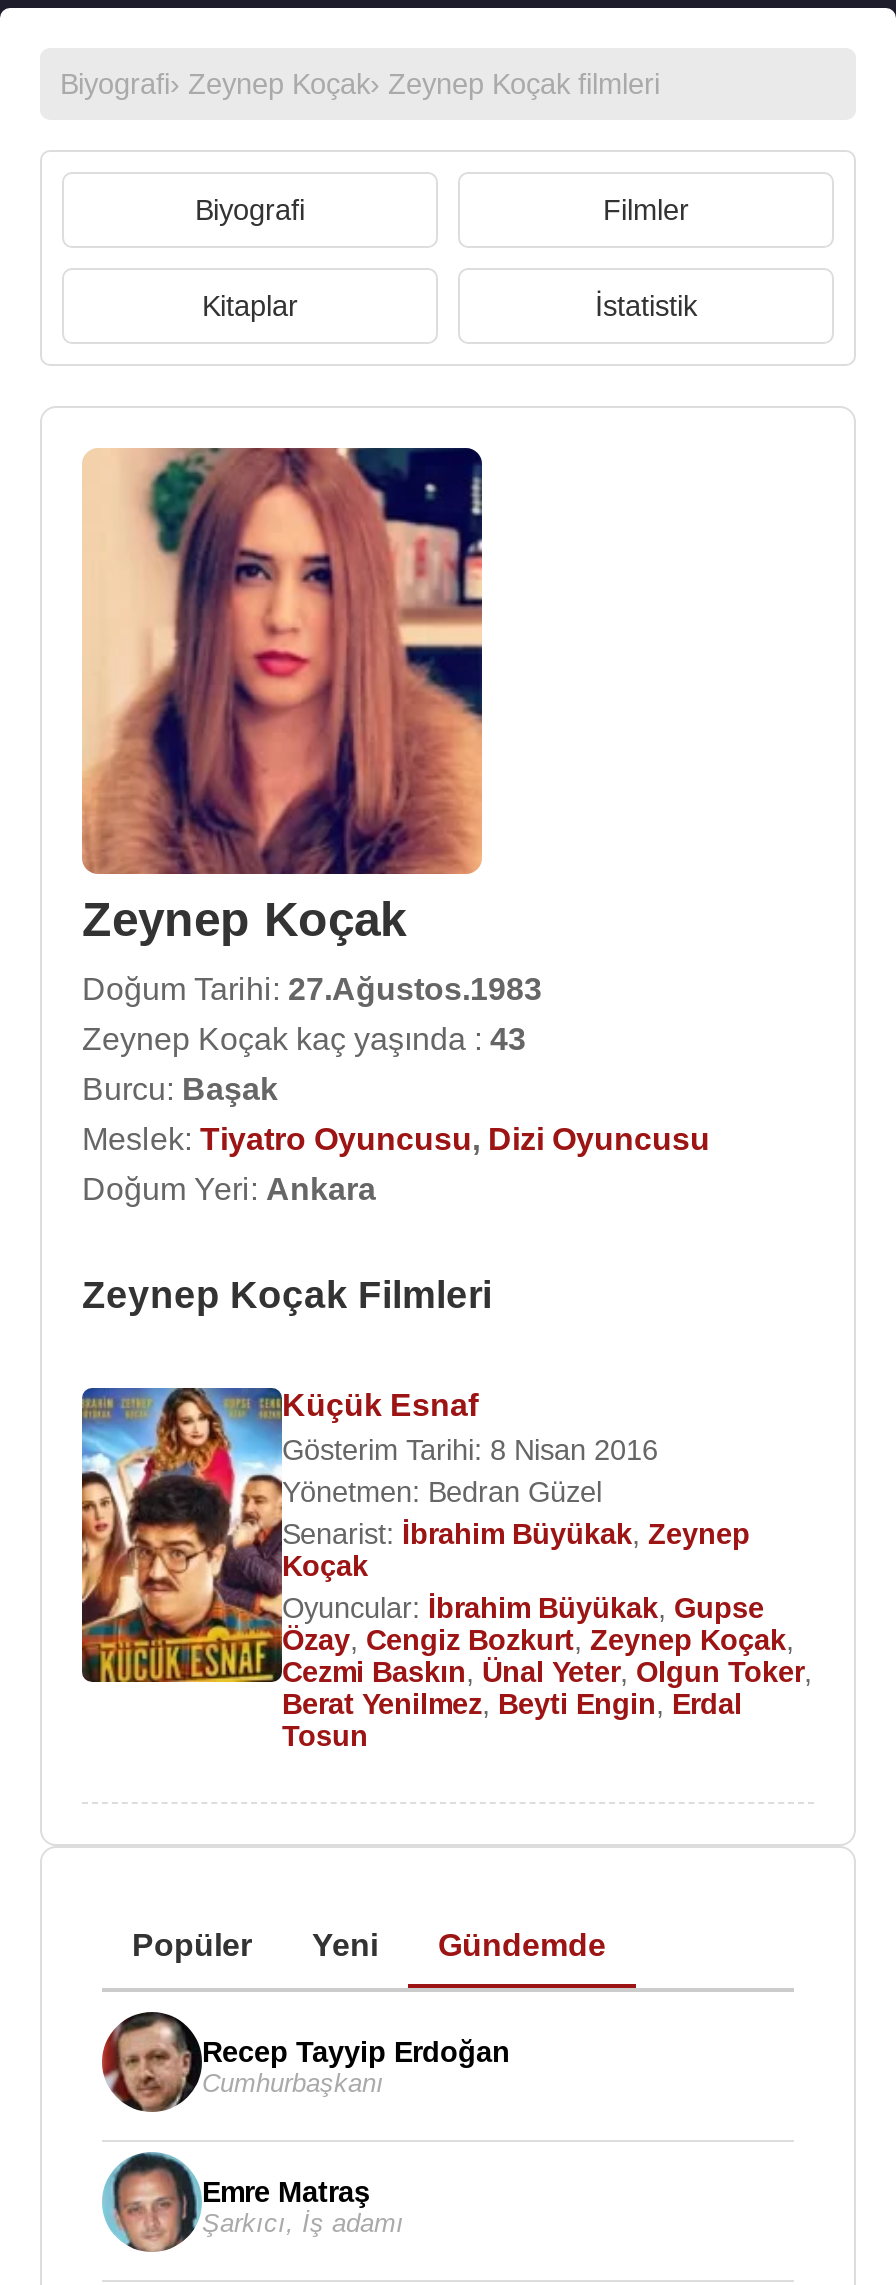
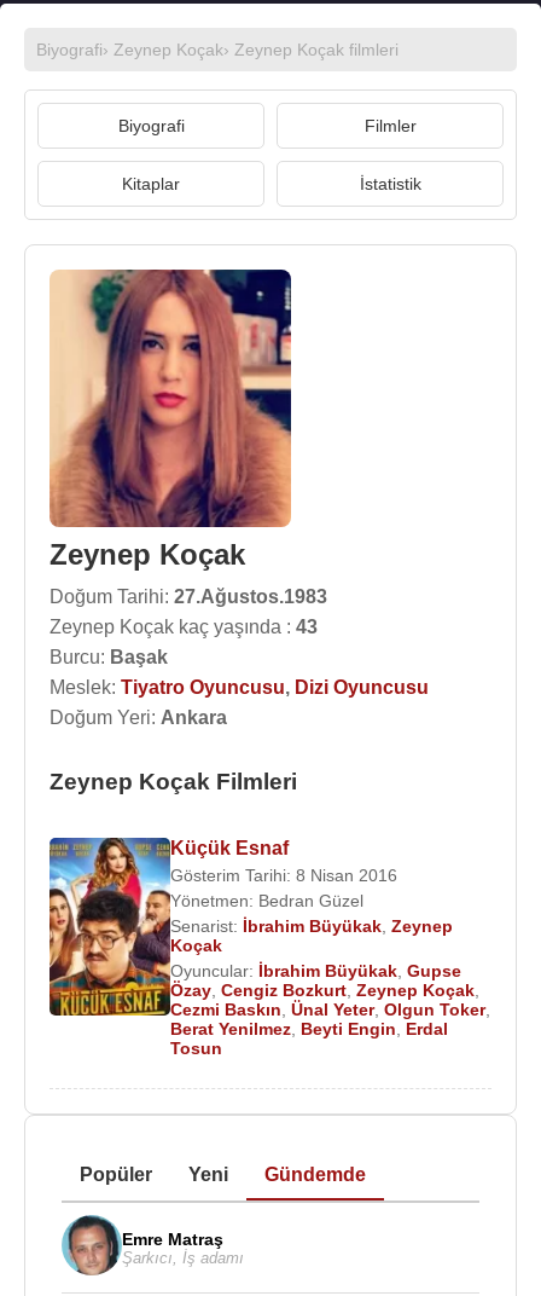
[100,2010,510,2112] [image] | Recep Tayyip Erdoğan | Cumhurbaşkanı -> none

